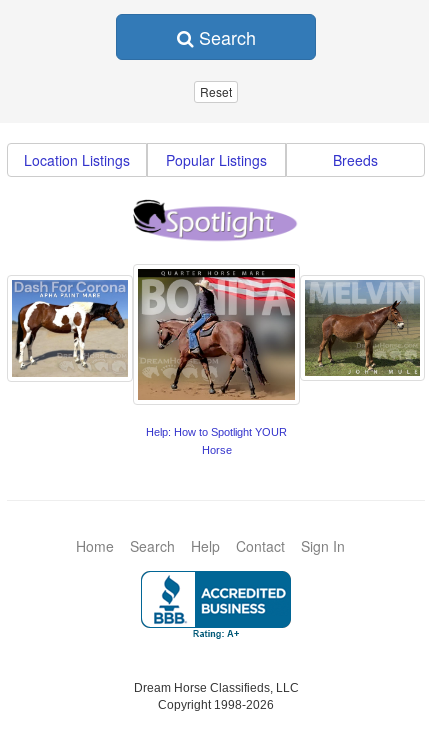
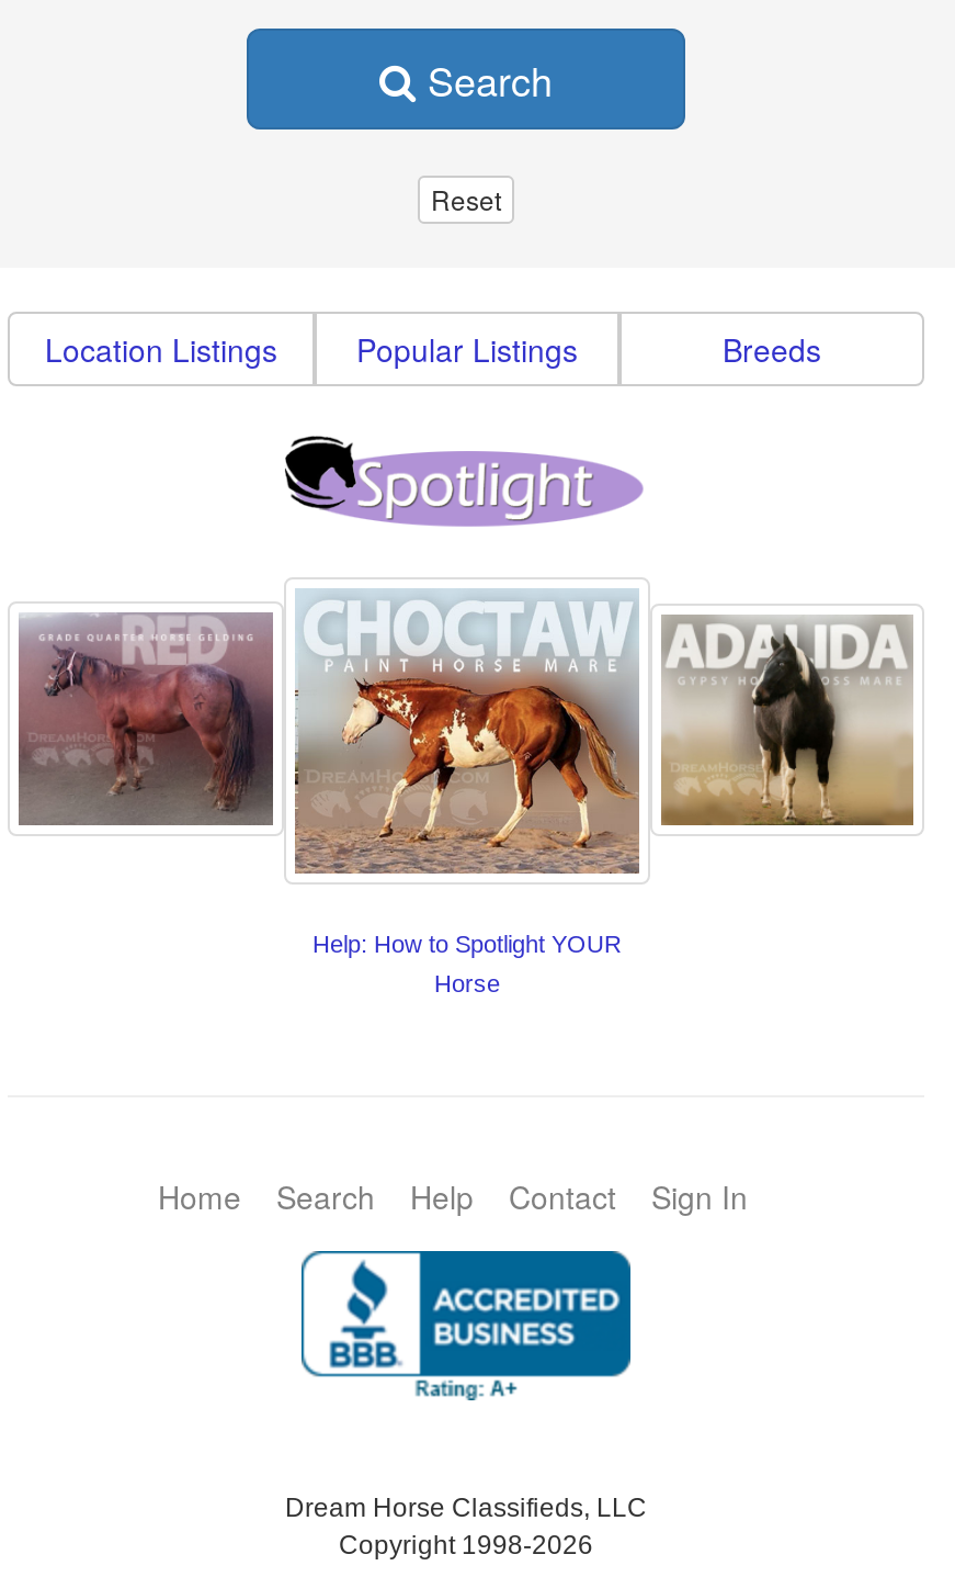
[137,268,296,400] [image] -> [295,588,639,874] [image]
[11,280,129,377] [image] -> [16,612,275,825] [image]
[304,280,421,376] [image] -> [661,615,913,825] [image]

